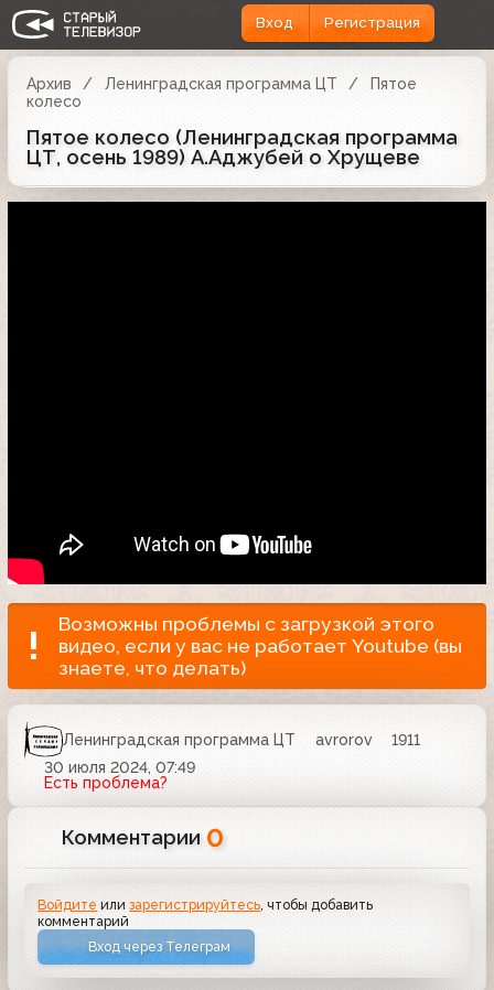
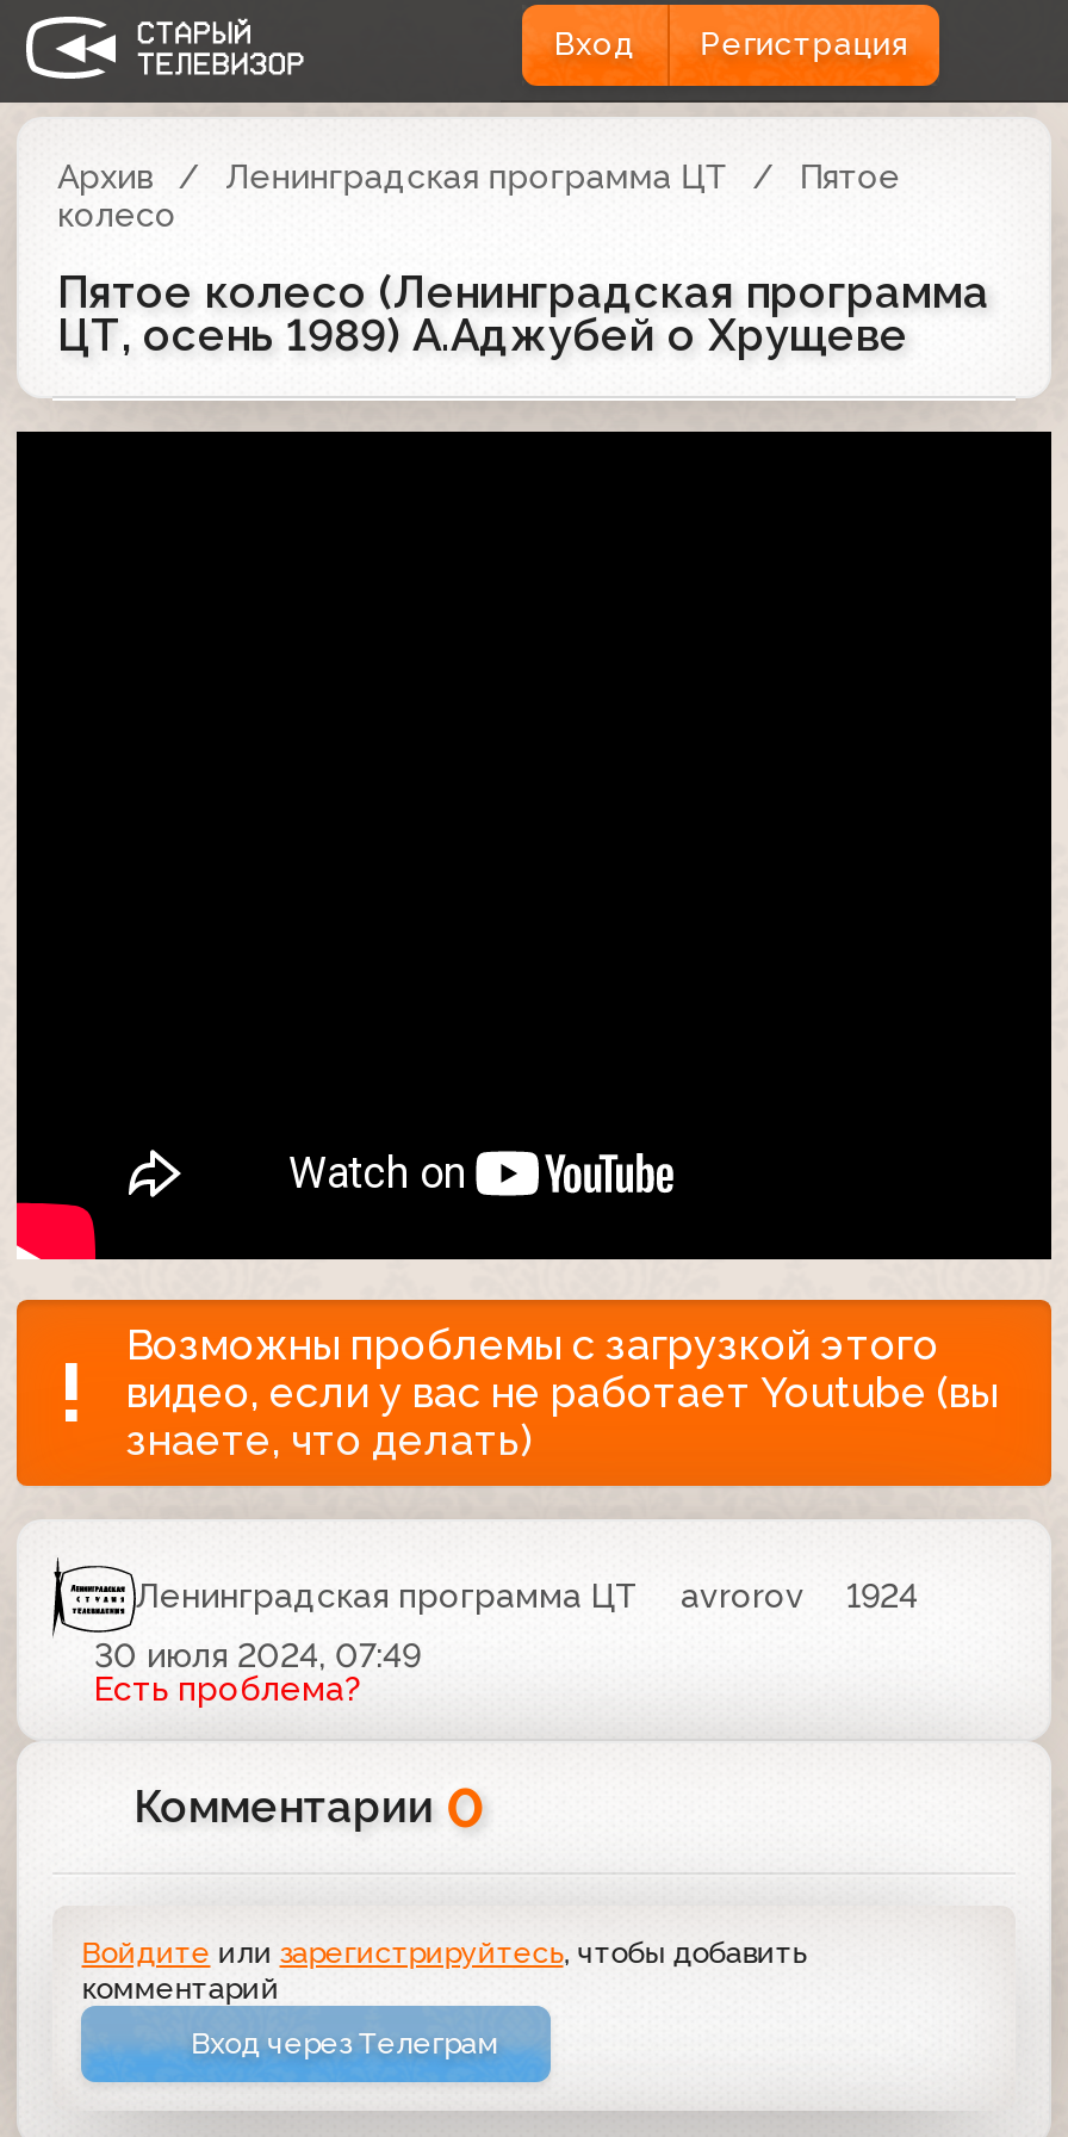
[63,731,420,749] Ленинградская программа ЦТ avrorov 1911 -> [136,1577,918,1615] Ленинградская программа ЦТ avrorov 1924

